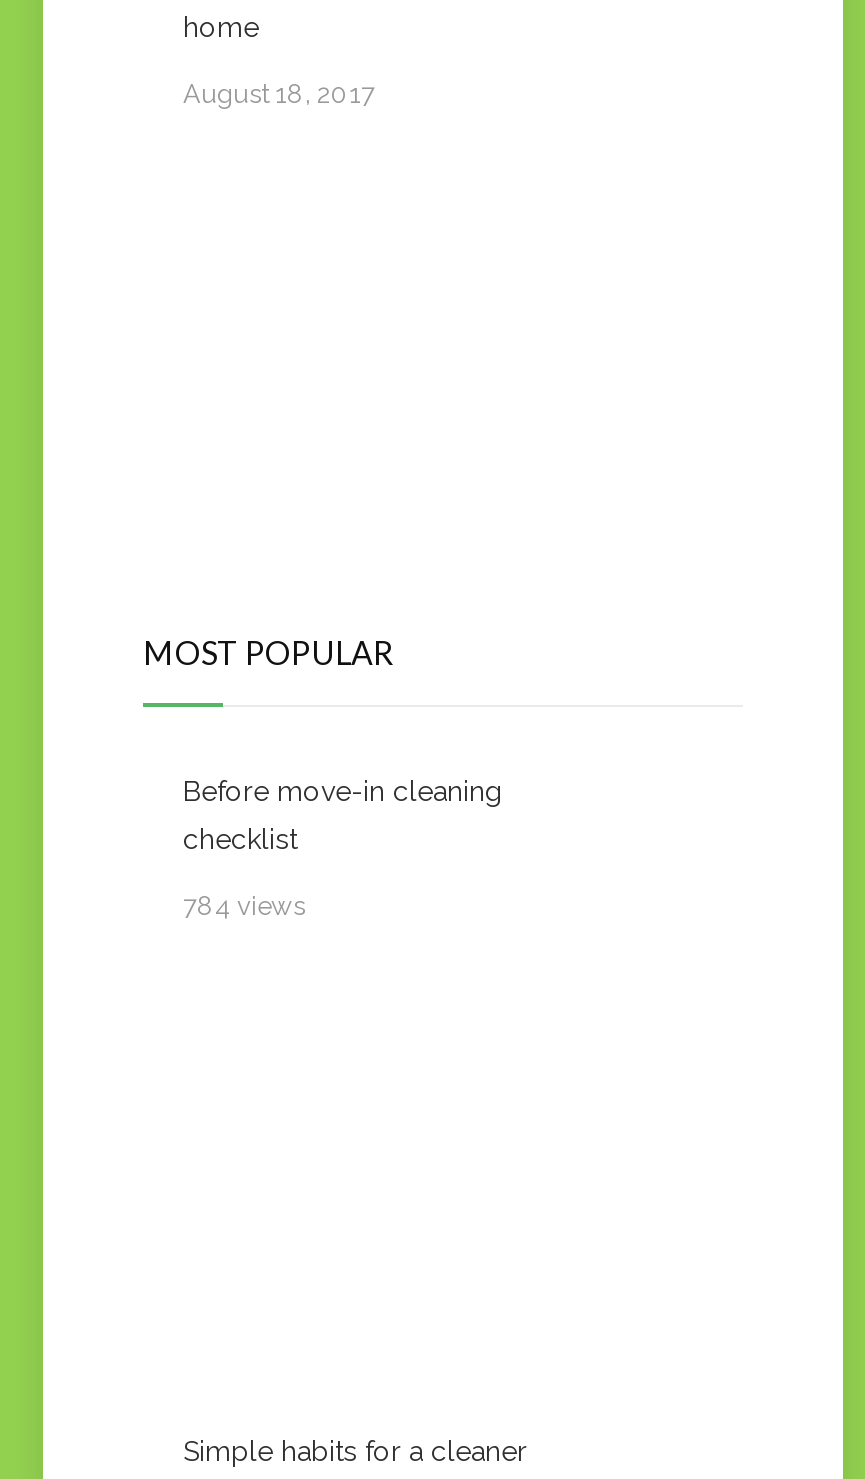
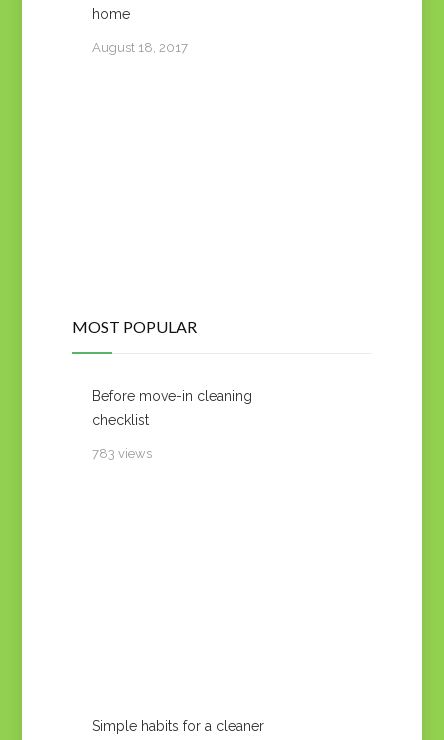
[183,891,305,921] 784 views -> [92,446,152,461] 783 views

